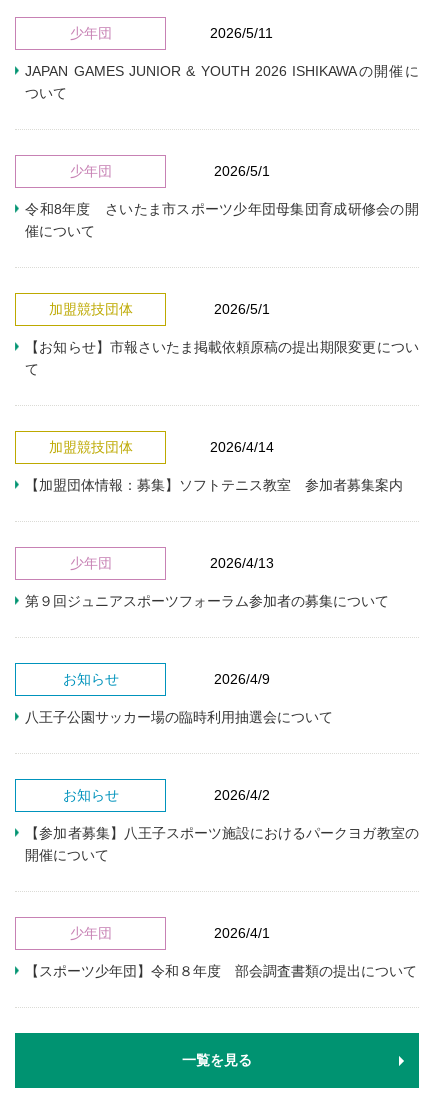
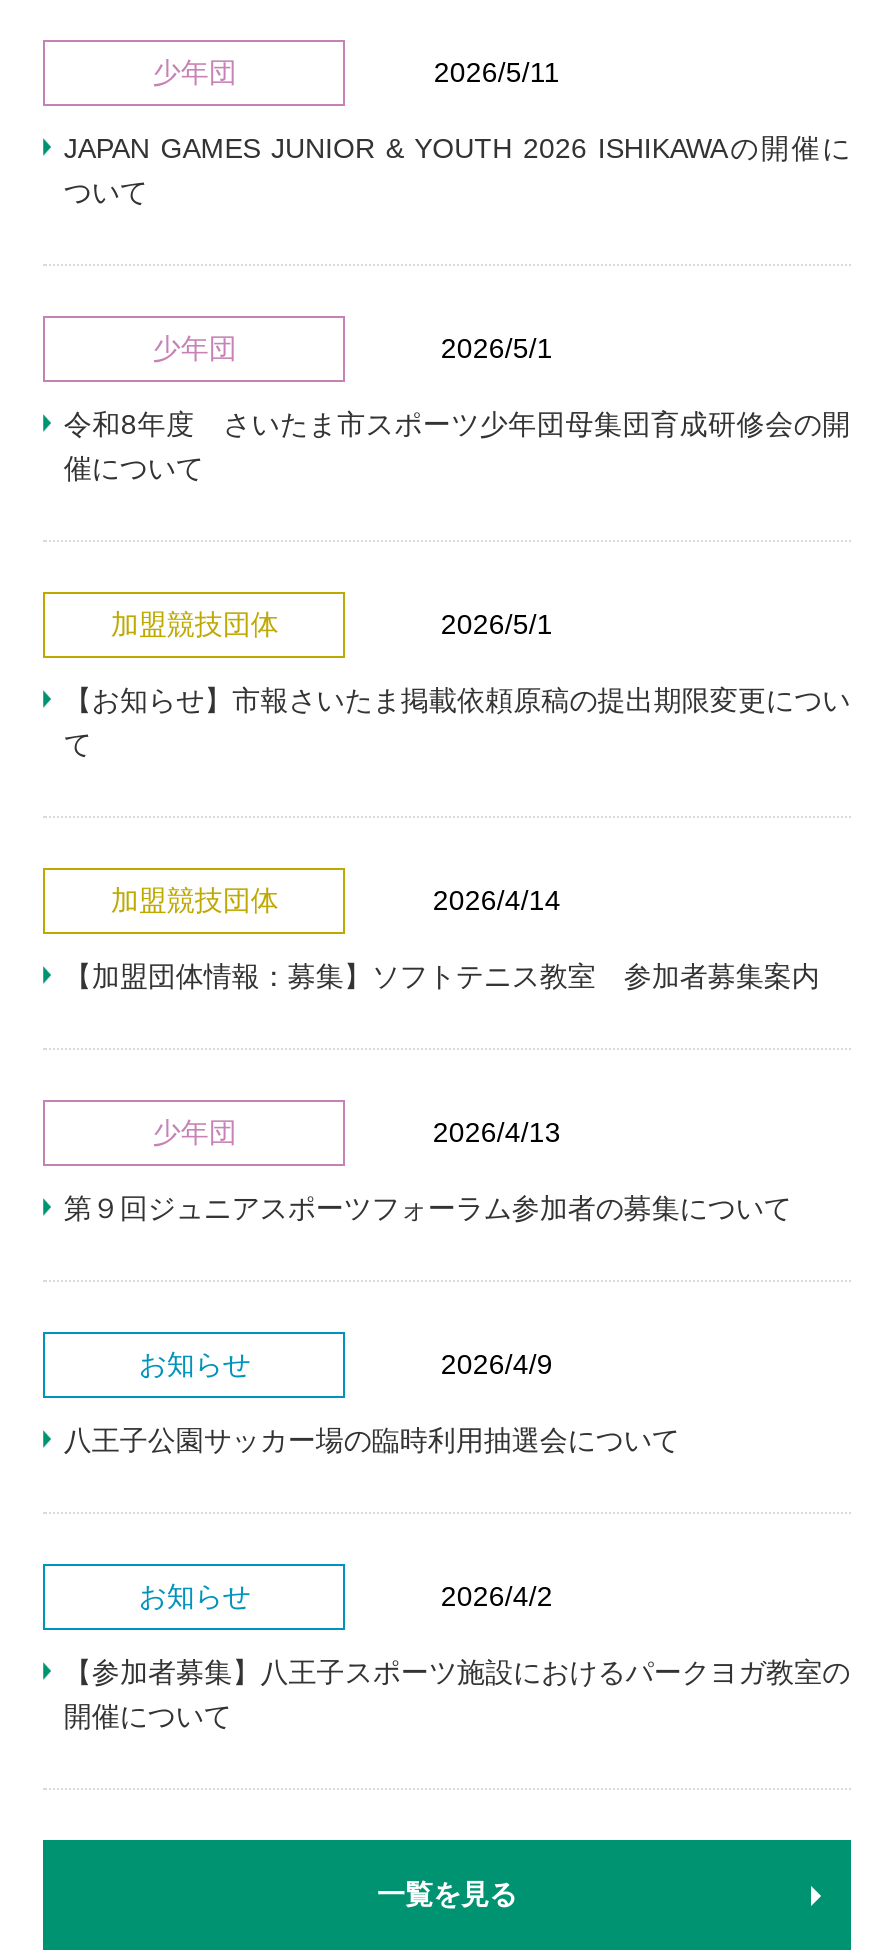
[25,925,417,979] 少年団 | 2026/4/1 | 【スポーツ少年団】令和８年度 部会調査書類の提出について -> none

